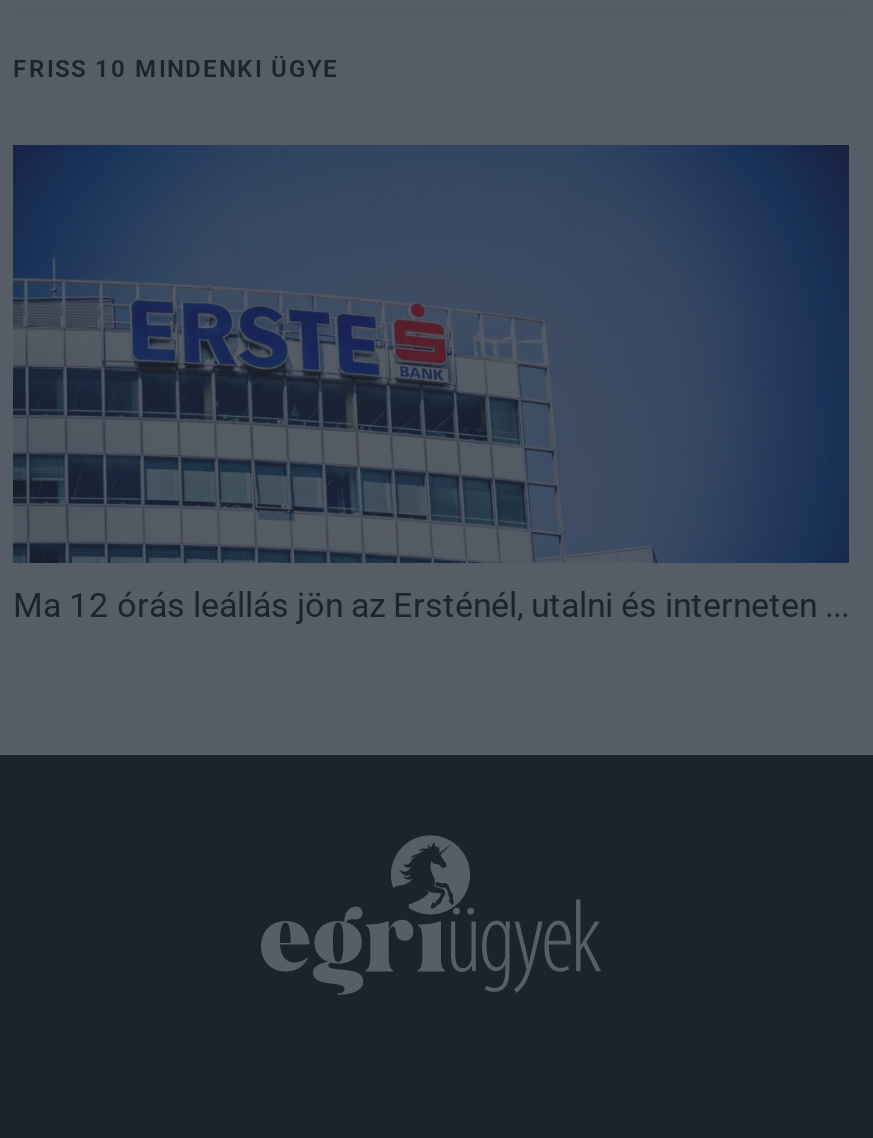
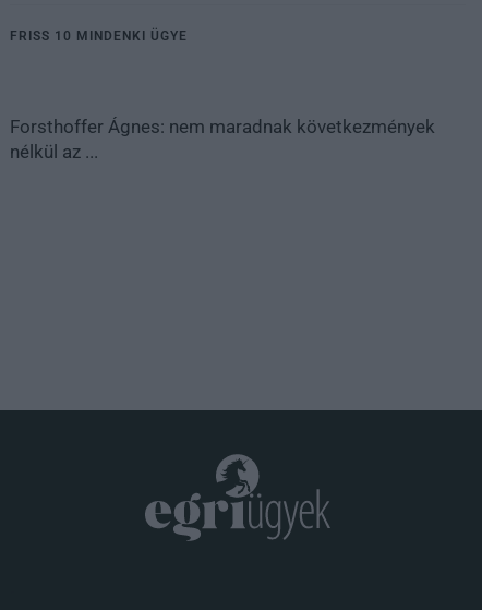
[11,142,851,566] [image] -> none
[13,584,849,624] Ma 12 órás leállás jön az Ersténél, utalni és interneten ... -> [10,115,435,162] Forsthoffer Ágnes: nem maradnak következmények | nélkül az ...

